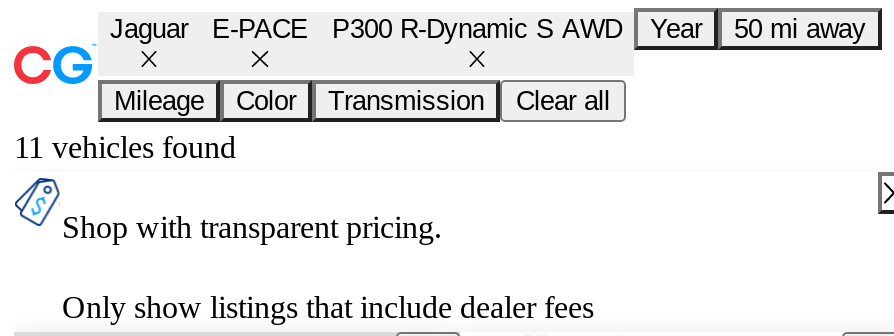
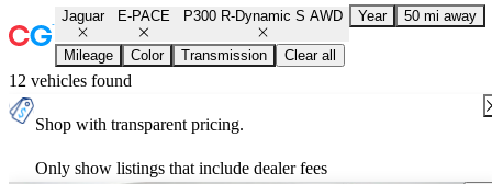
[14,131,236,165] 11 vehicles found -> [9,72,132,90] 12 vehicles found

